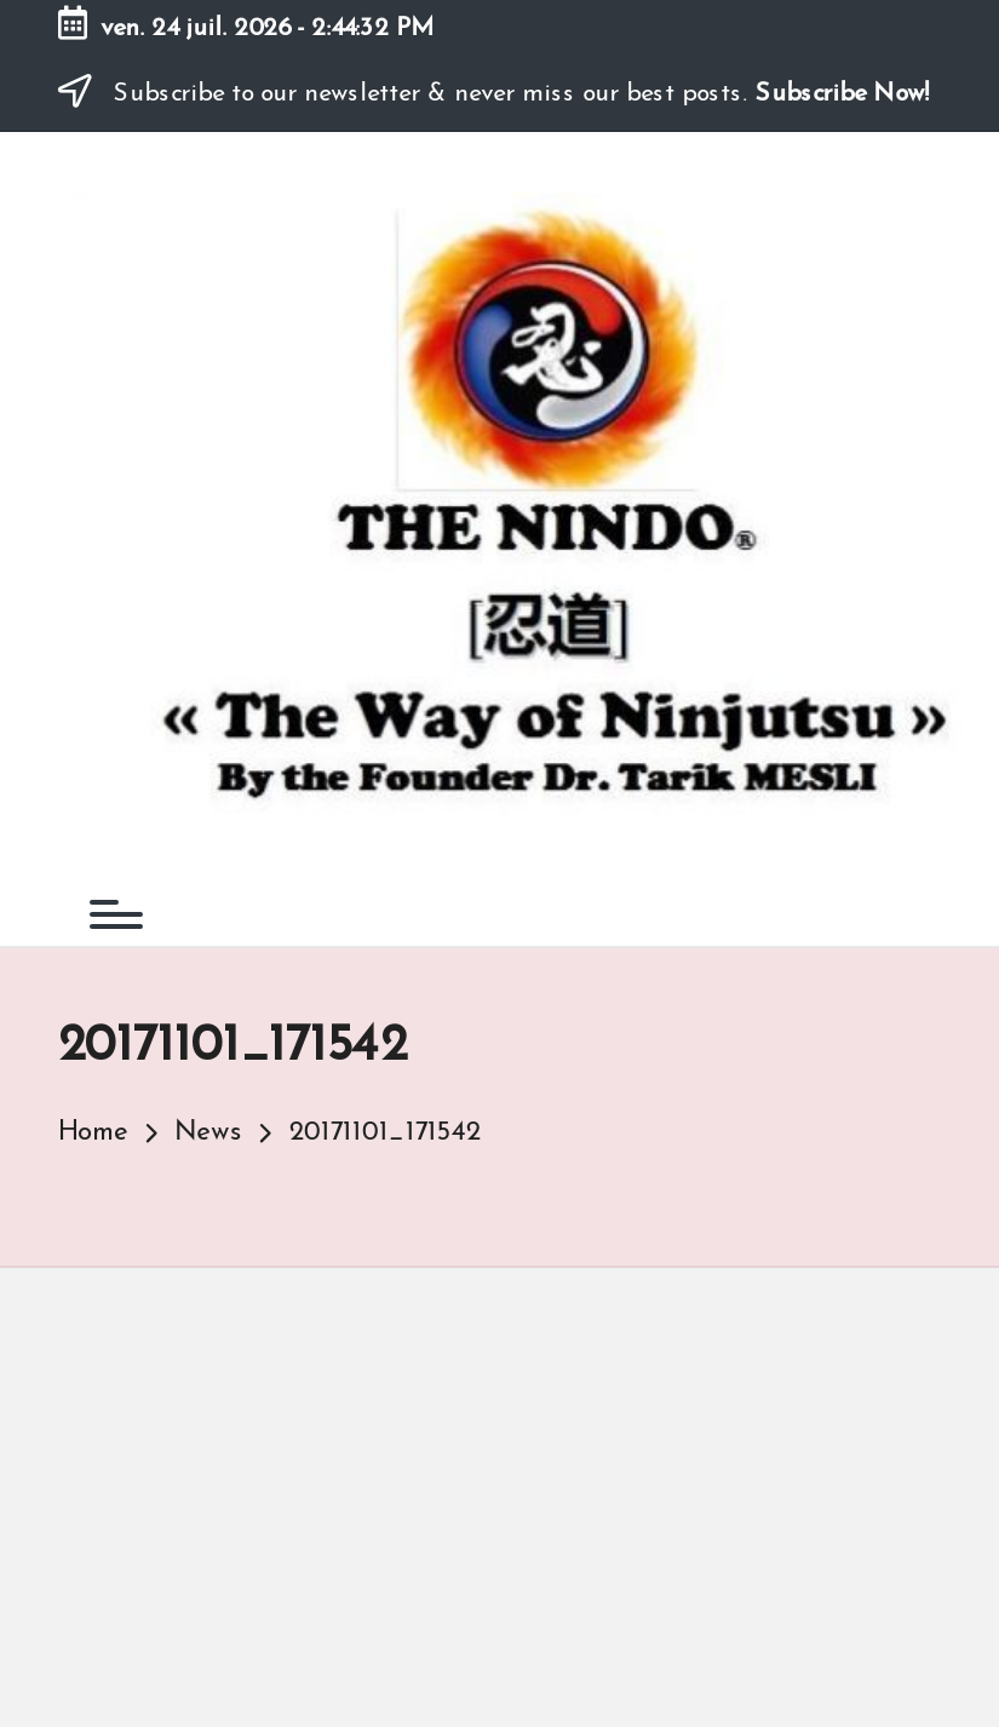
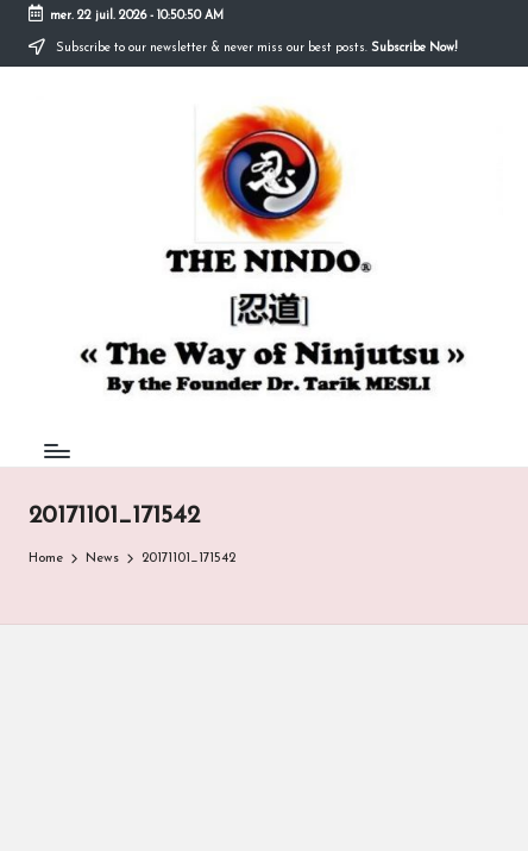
[101,15,433,42] ven. 24 juil. 2026 - 2:44:32 PM -> [49,9,223,22] mer. 22 juil. 2026 - 10:50:50 AM

